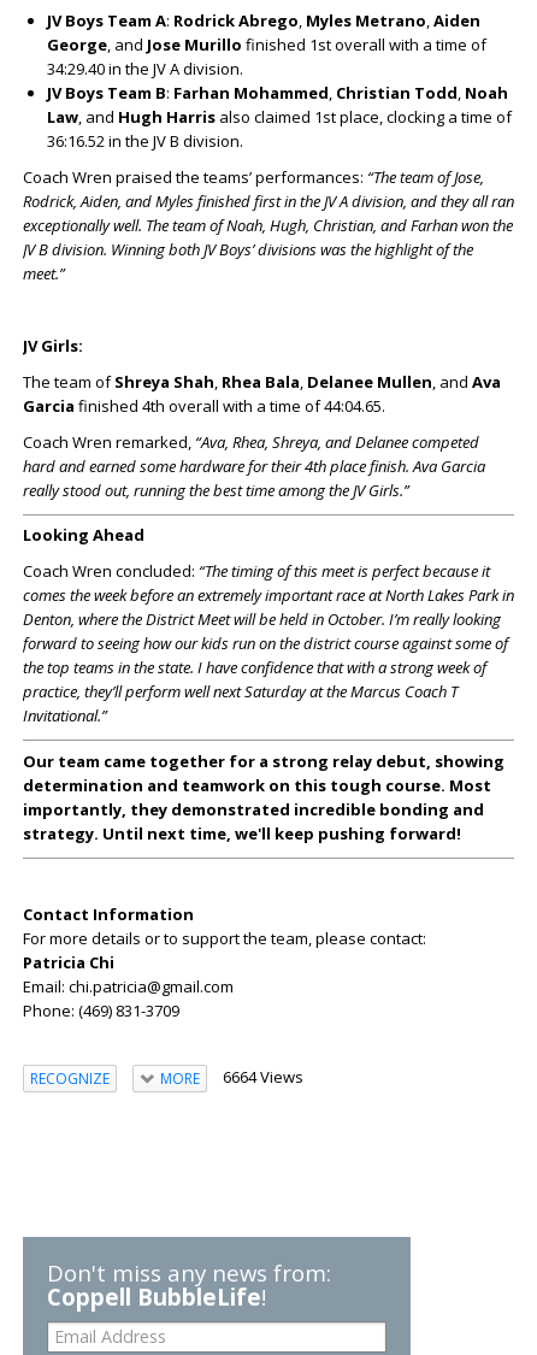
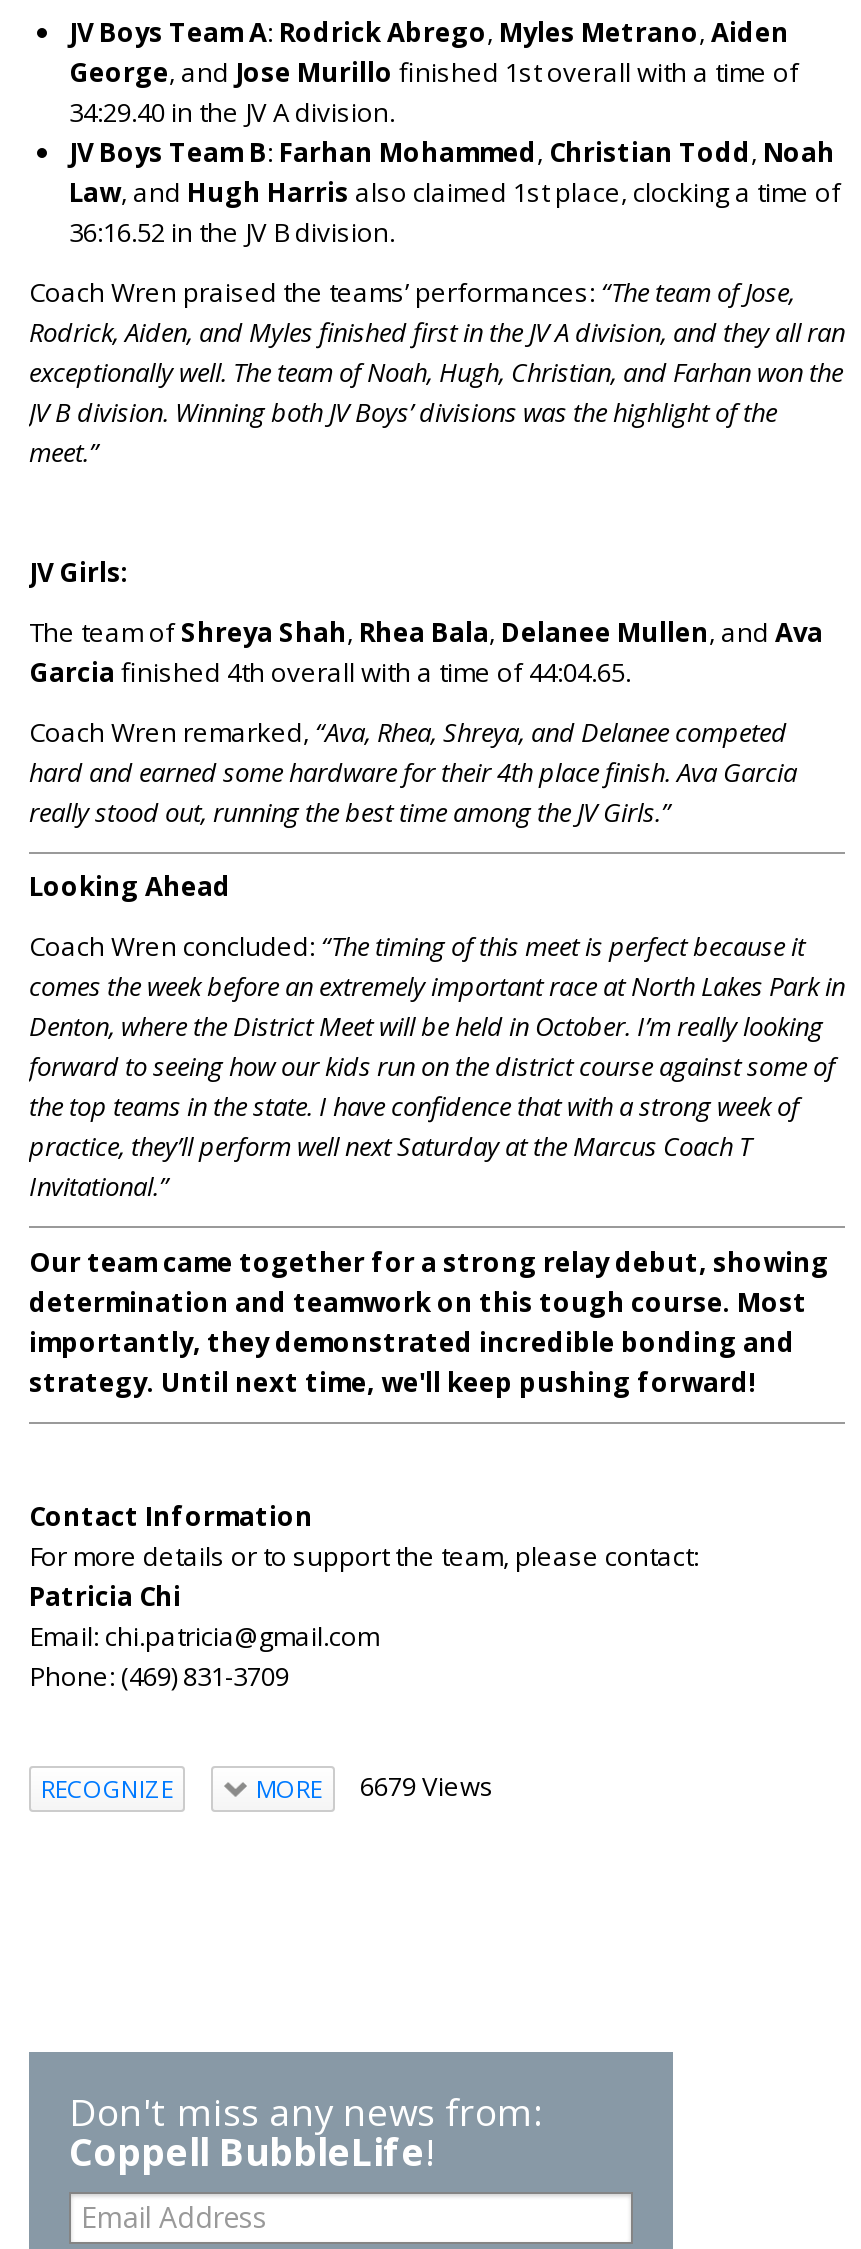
[160,1066,303,1089] MORE 6664 Views -> [256,1768,494,1806] MORE 6679 Views

